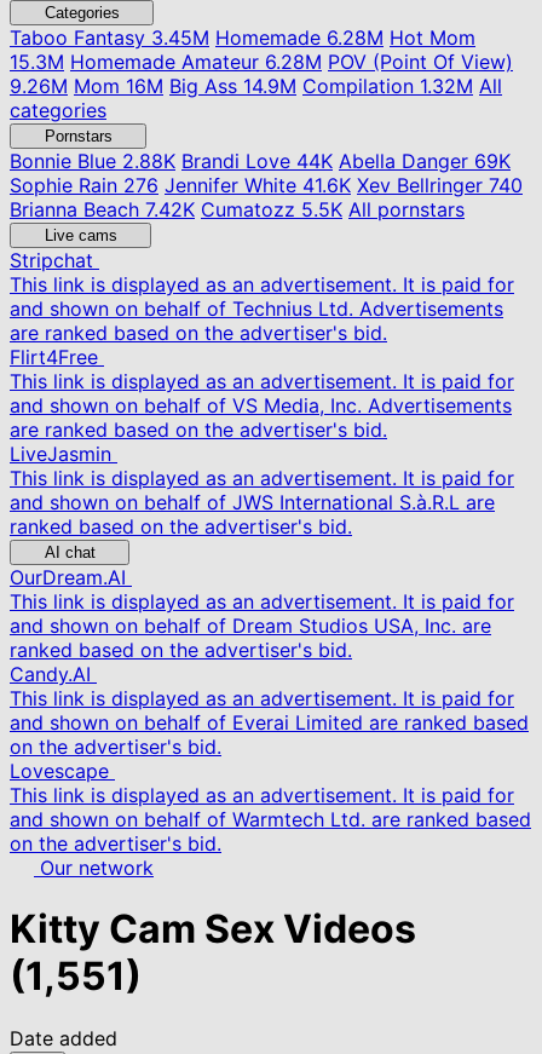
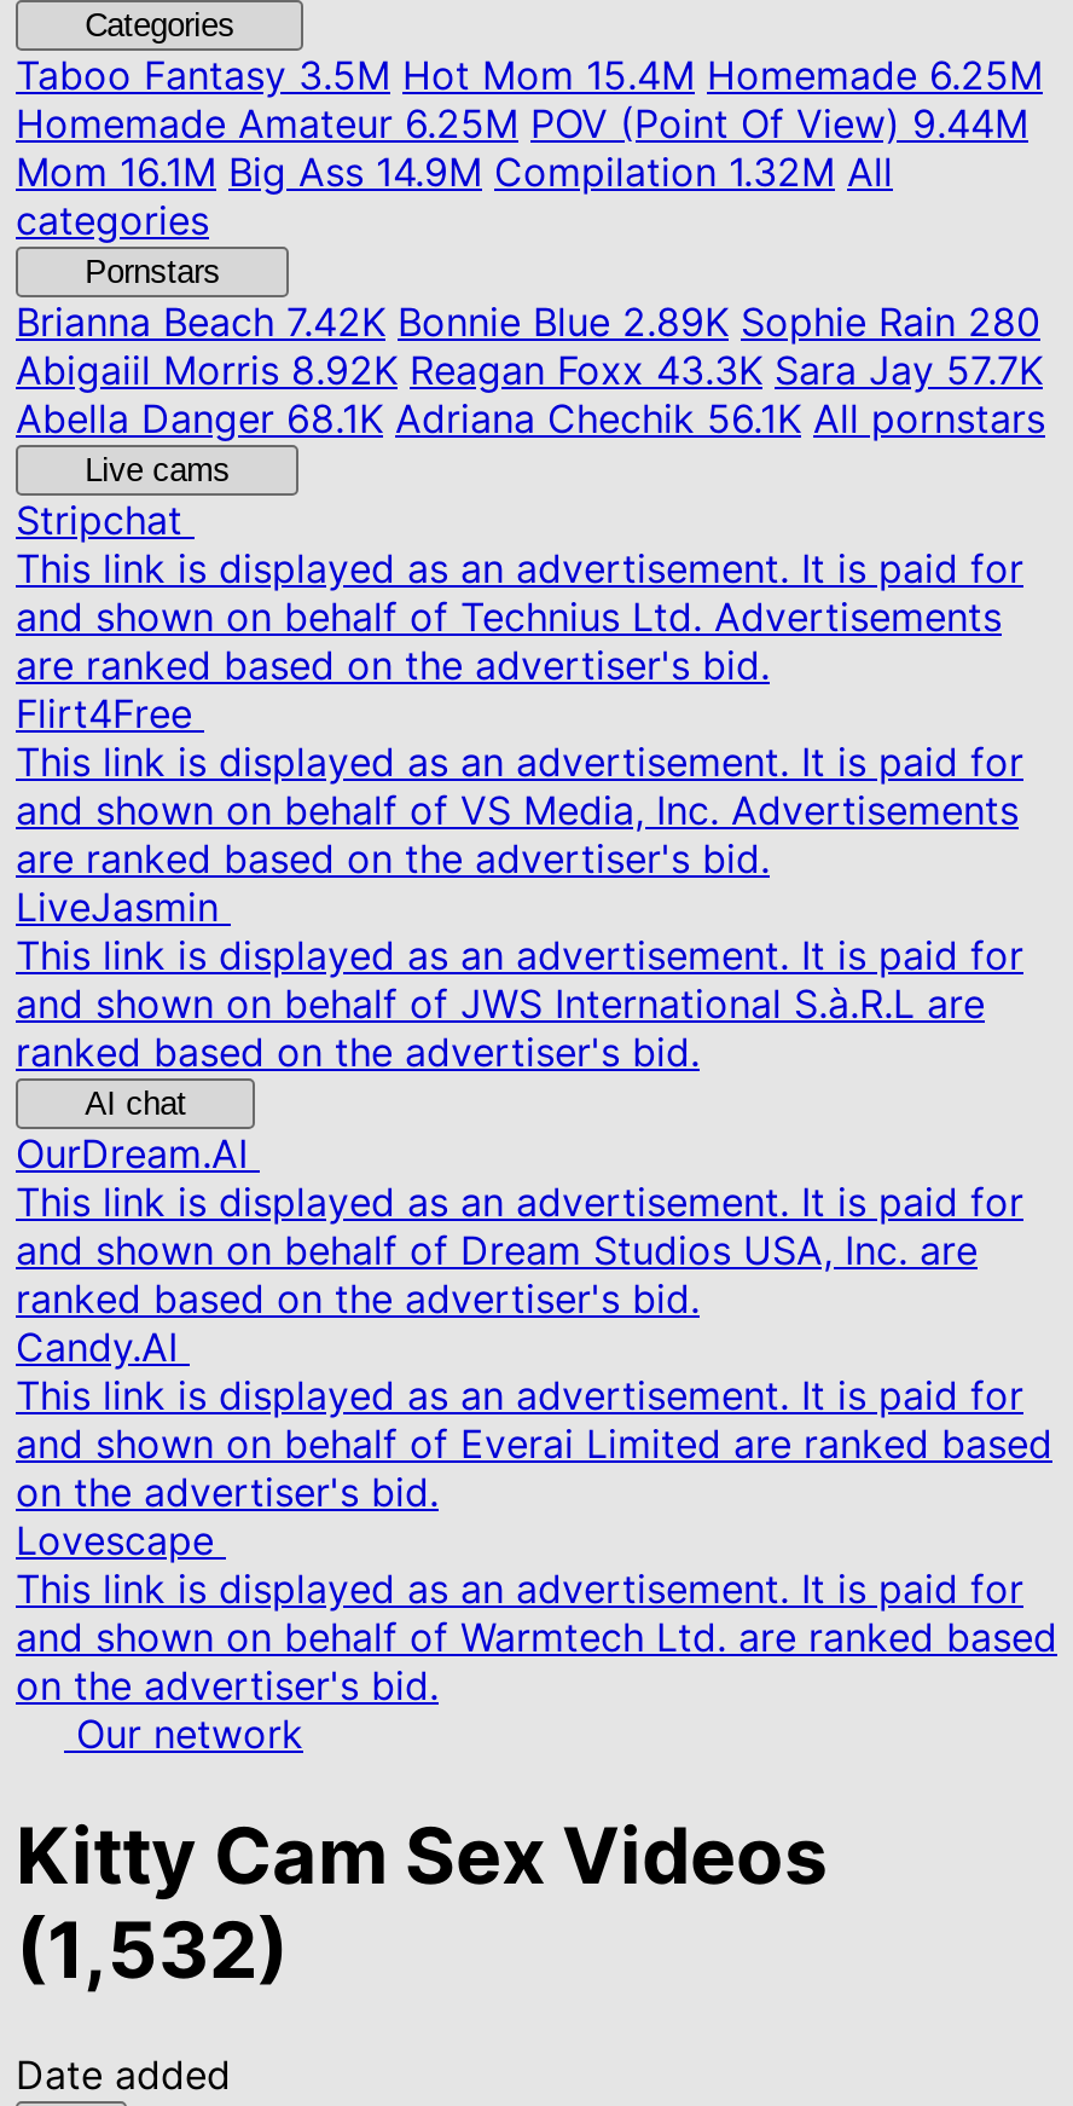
[10,25,513,98] Taboo Fantasy3.45M Homemade 6.28M Hot Mom | 15.3M Homemade Amateur 6.28M POV (Point Of View) | 9.26M Mom 16M Big Ass 14.9M Compilation 1.32M All -> [16,51,1043,196] Taboo Fantasy3.5M Hot Mom 15.4M Homemade 6.25M | Homemade Amateur 6.25M POV (Point Of View) 9.44M | Mom 16.1M Big Ass 14.9M Compilation 1.32M All
[10,149,523,221] Bonnie Blue2.88K Brandi Love 44K Abella Danger 69K | Sophie Rain 276 Jennifer White 41.6K Xev Bellringer 740 | Brianna Beach 7.42K Cumatozz 5.5K All pornstars -> [16,297,1045,442] Brianna Beach7.42K Bonnie Blue 2.89K Sophie Rain 280 | Abigaiil Morris 8.92K Reagan Foxx 43.3K Sara Jay 57.7K | Abella Danger 68.1K Adriana Chechik 56.1K All pornstars
[10,953,142,1000] (1,551) -> [16,1904,289,1998] (1,532)

